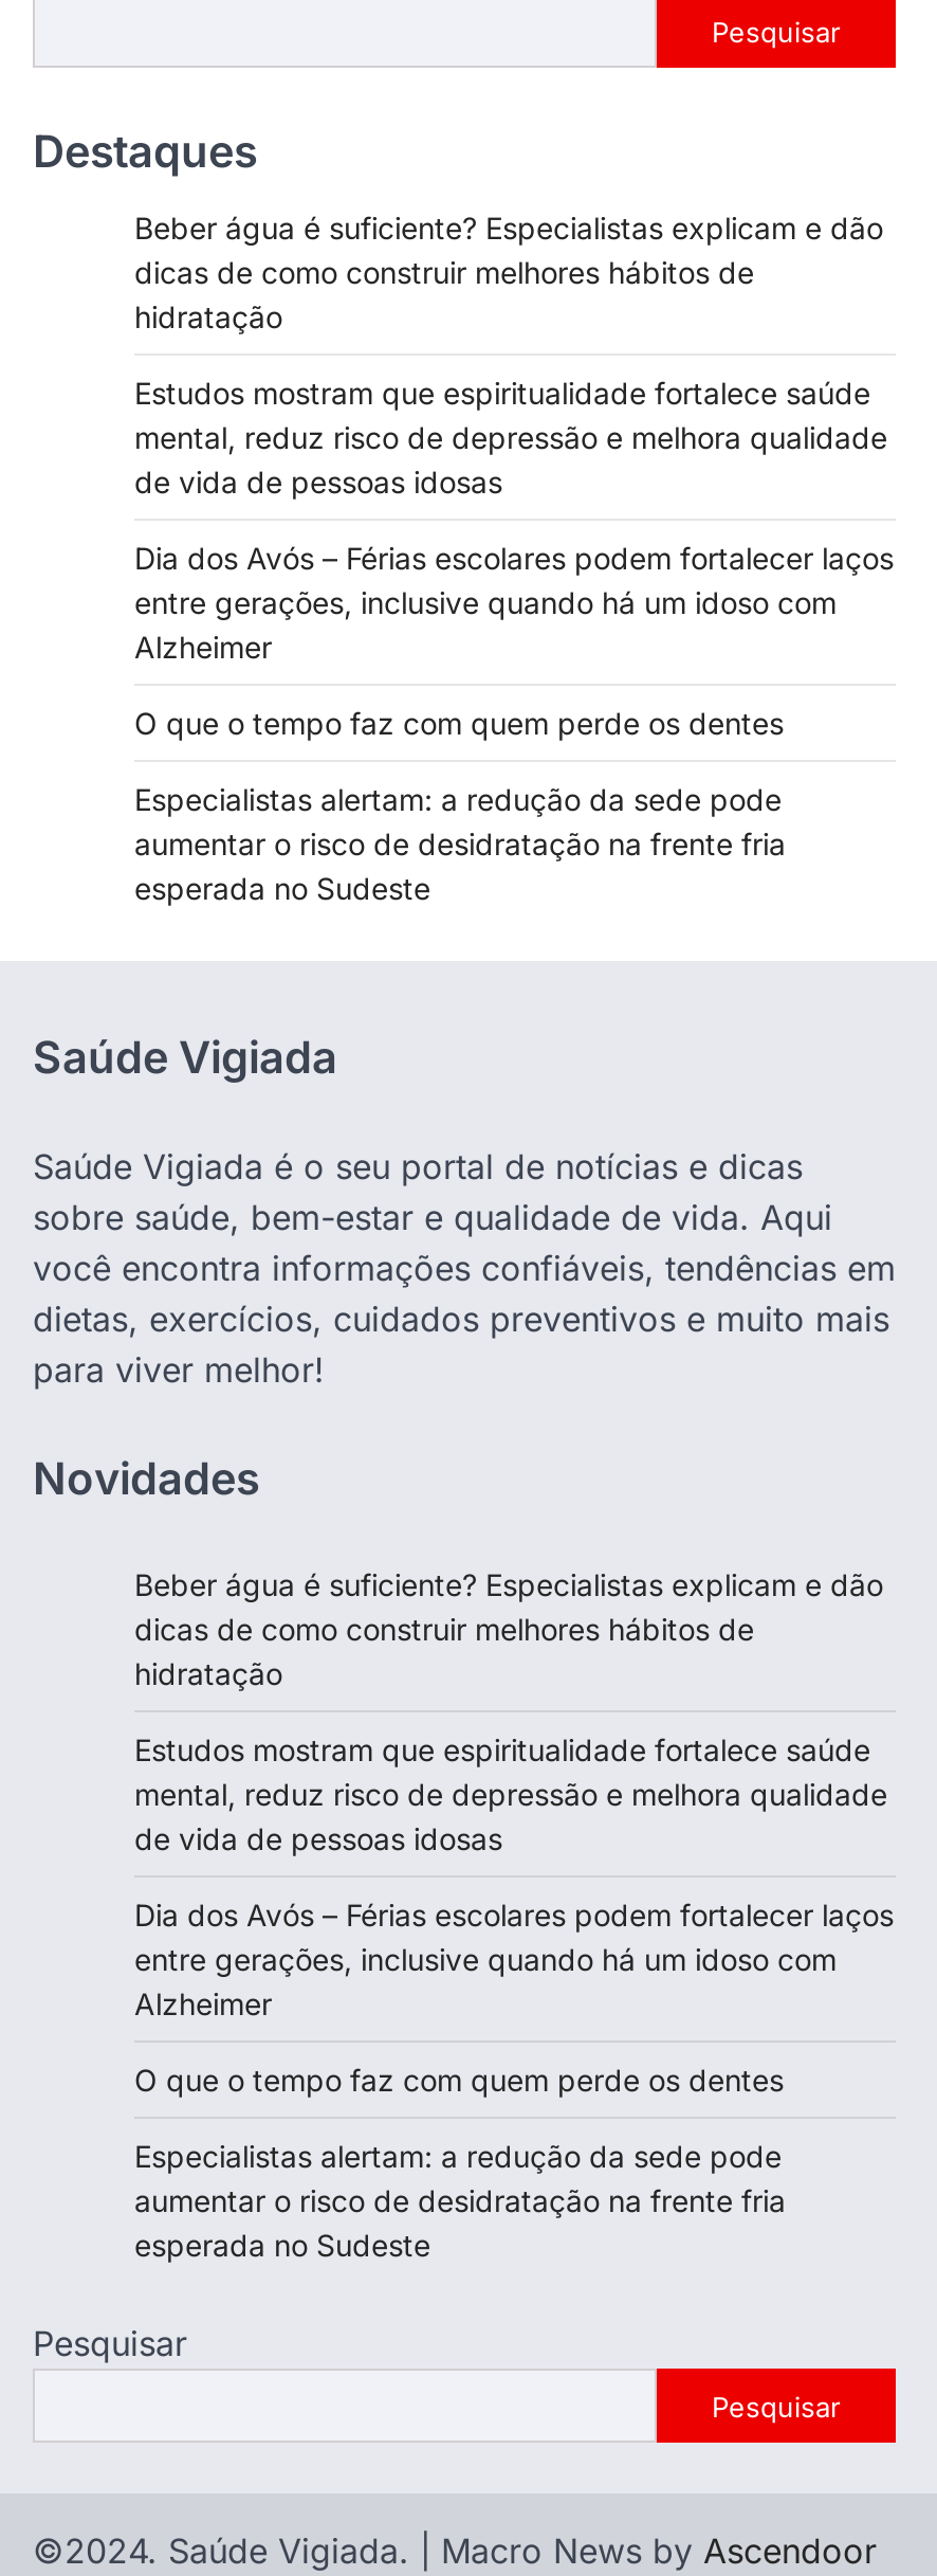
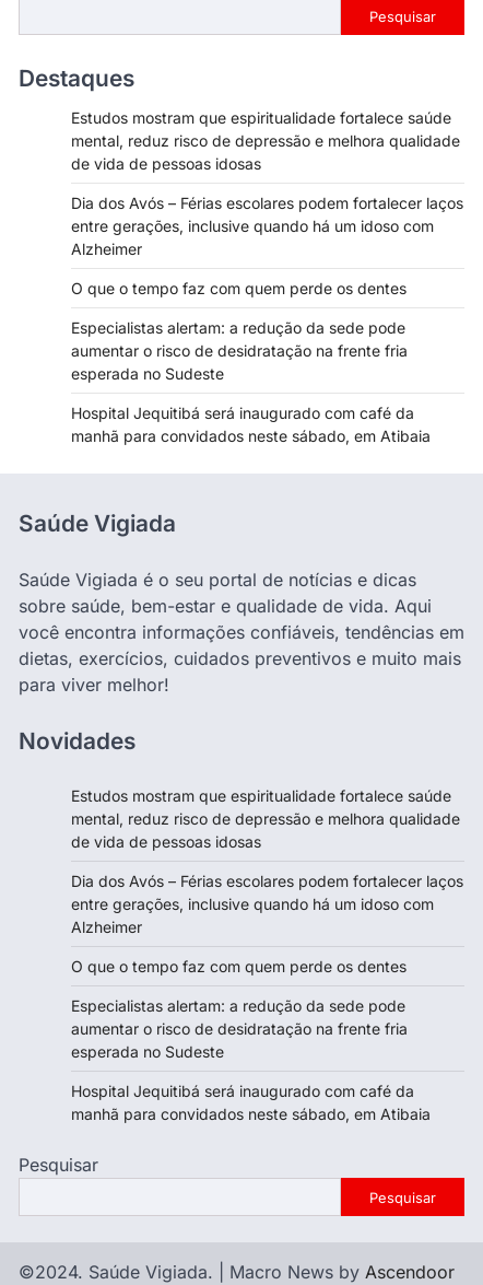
[134,210,883,335] Beber água é suficiente? Especialistas explicam e dão | dicas de como construir melhores hábitos de | hidratação -> none
moved [134,375,894,906] -> [71,108,463,383]: Estudos mostram que espiritualidade fortalece saúde | mental, reduz risco de depressão e melhora qualidade | de vida de pessoas idosas | ... | aumentar o risco de desidratação na frente fria | esperada no Sudeste
none -> [71,404,431,445] Hospital Jequitibá será inaugurado com café da | manhã para convidados neste sábado, em Atibaia
[134,1567,883,1692] Beber água é suficiente? Especialistas explicam e dão | dicas de como construir melhores hábitos de | hidratação -> none
moved [134,1732,894,2263] -> [71,787,463,1061]: Estudos mostram que espiritualidade fortalece saúde | mental, reduz risco de depressão e melhora qualidade | de vida de pessoas idosas | ... | aumentar o risco de desidratação na frente fria | esperada no Sudeste
none -> [71,1082,431,1123] Hospital Jequitibá será inaugurado com café da | manhã para convidados neste sábado, em Atibaia

